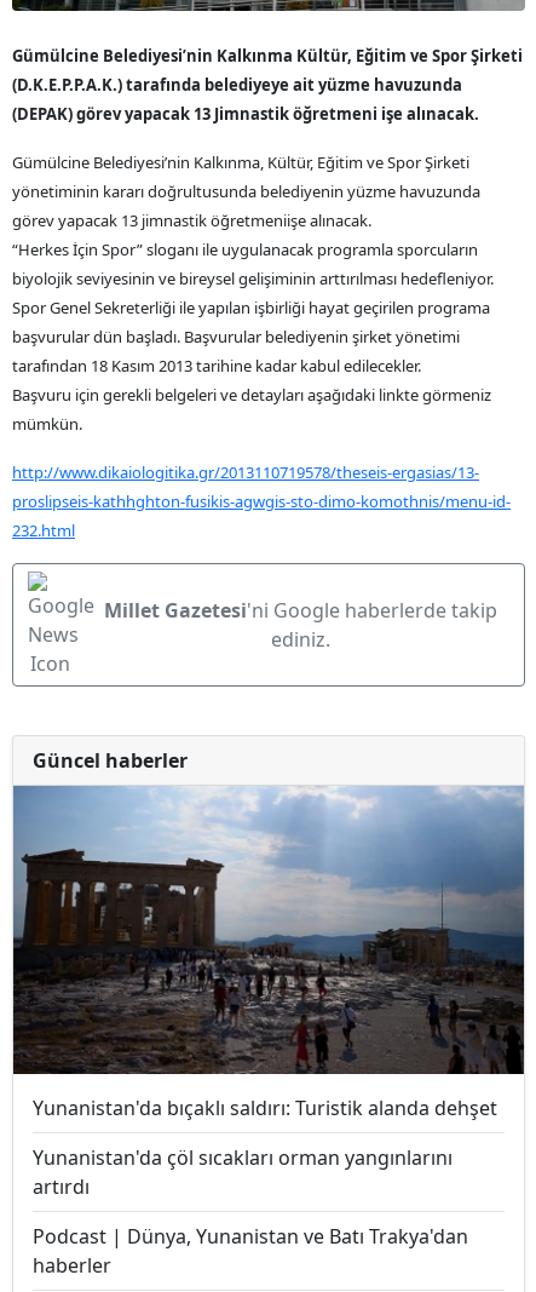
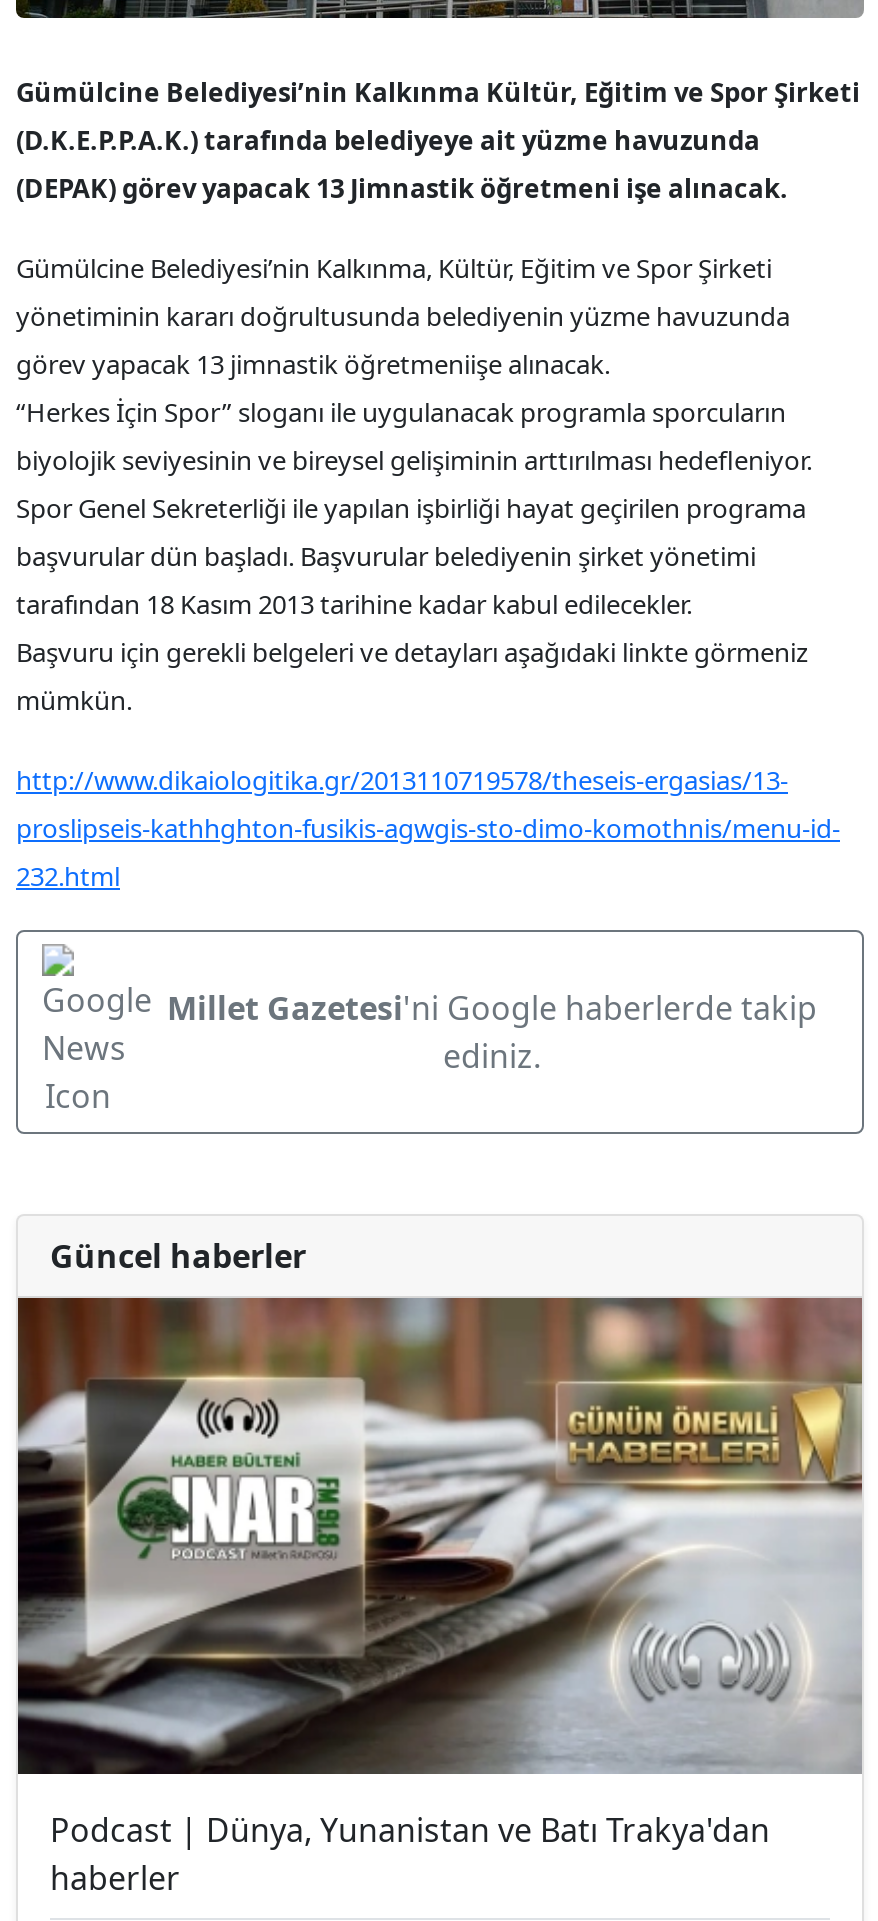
[12,785,525,1074] [image] -> [16,1296,862,1774] [image]
[33,1094,497,1200] Yunanistan'da bıçaklı saldırı: Turistik alanda dehşet | Yunanistan'da çöl sıcakları orman yangınlarını | artırdı -> none

